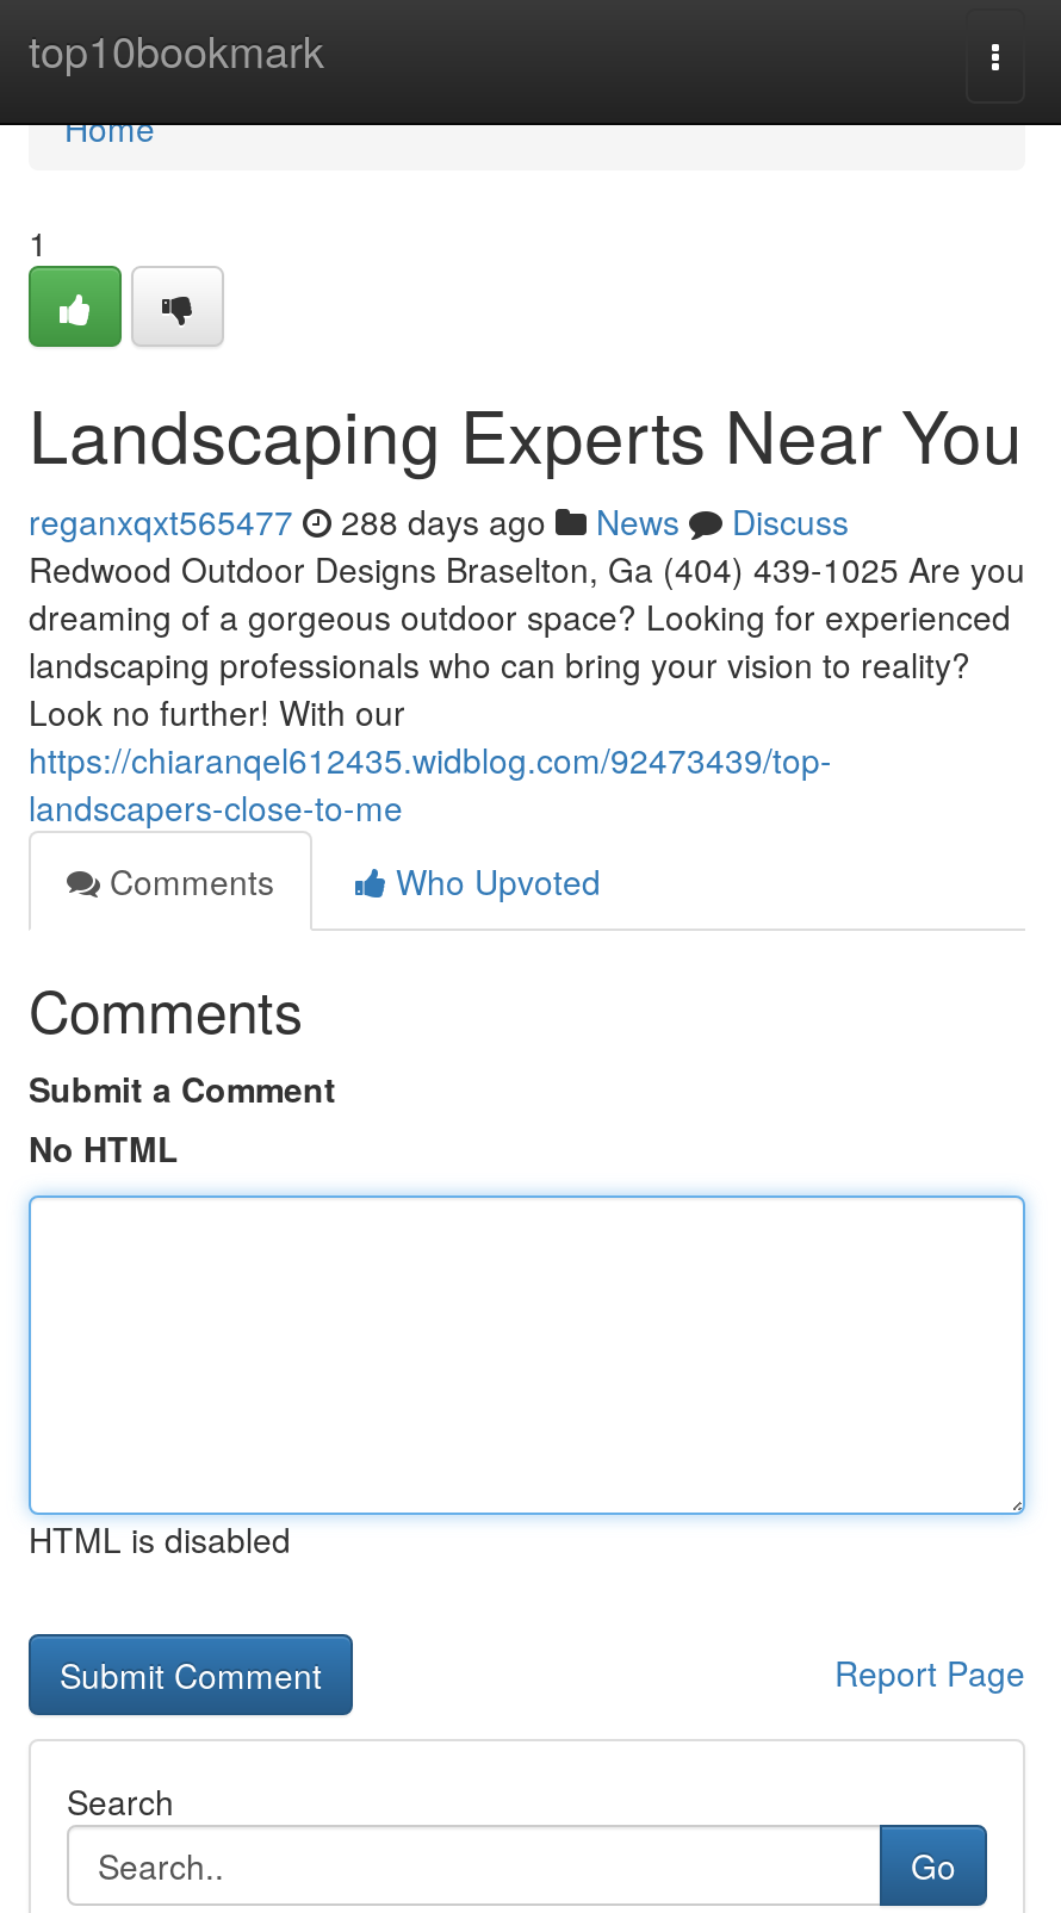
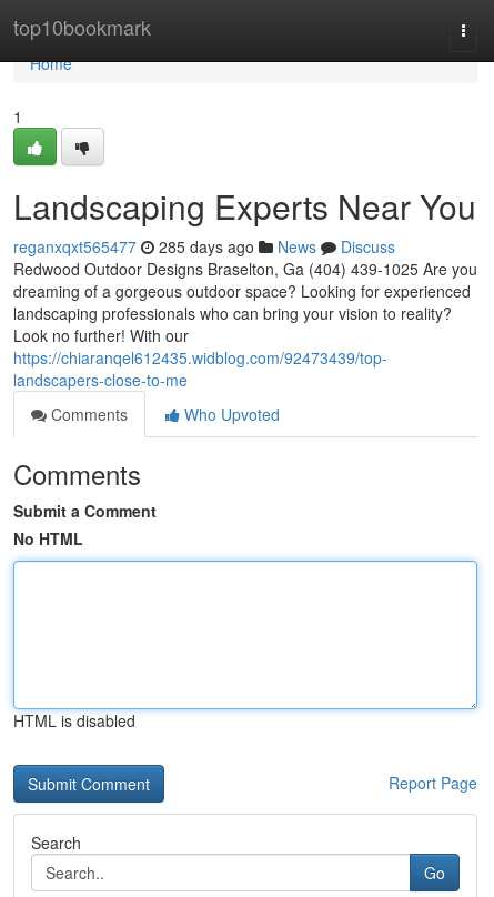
[29,497,849,545] reganxqxt565477 288 days ago News Discuss -> [13,235,395,258] reganxqxt565477 285 days ago News Discuss

